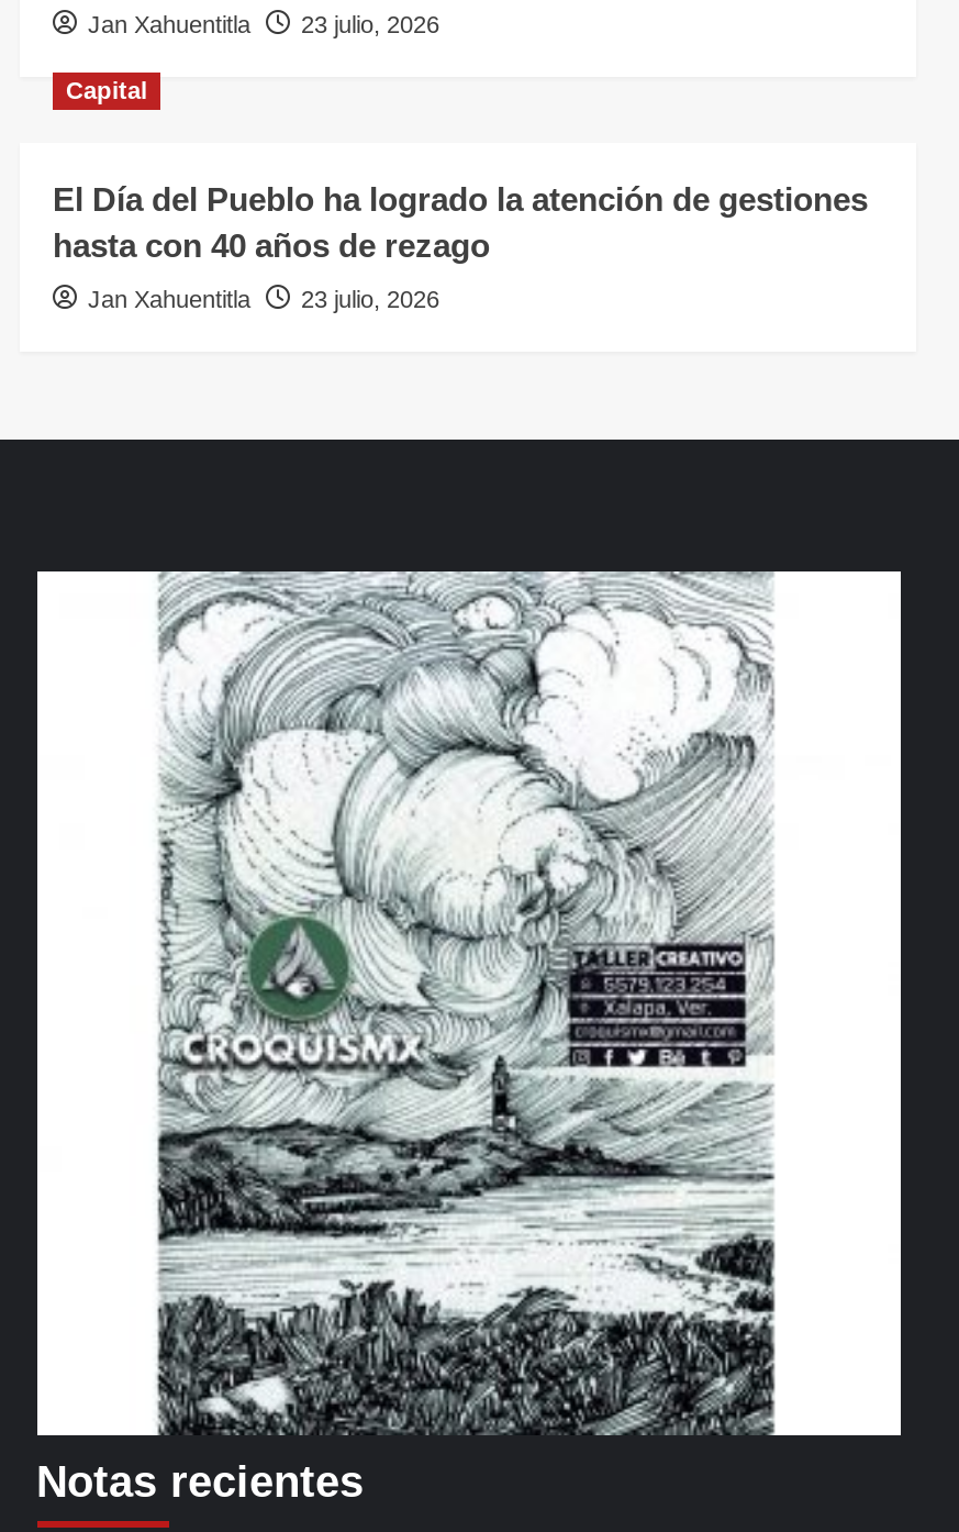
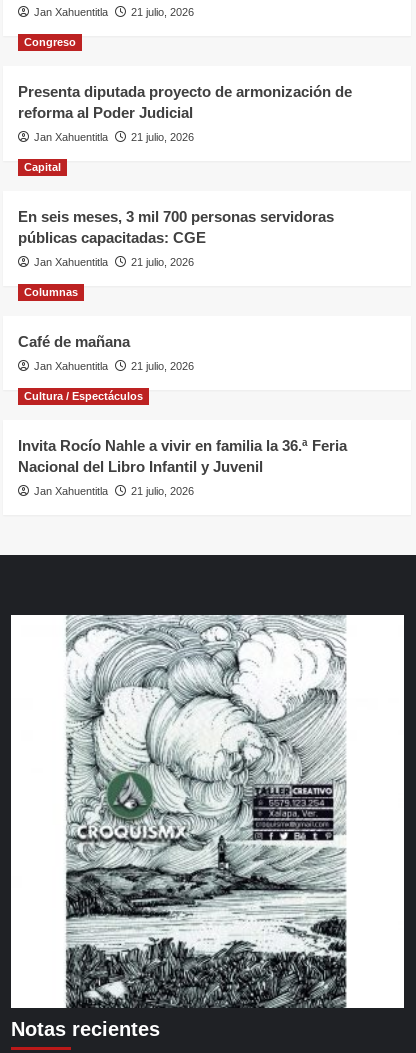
[88,11,439,38] Jan Xahuentitla 23 julio, 2026 -> [34,6,194,18] Jan Xahuentitla 21 julio, 2026
[66,77,147,104] Capital -> [24,36,76,48] Congreso
[53,180,868,264] El Día del Pueblo ha logrado la atención de gestiones | hasta con 40 años de rezago -> [18,83,352,121] Presenta diputada proyecto de armonización de | reforma al Poder Judicial
[301,286,439,312] 23 julio, 2026 -> [18,131,347,497] 21 julio, 2026 | Capital | En seis meses, 3 mil 700 personas servidoras | públicas capacitadas: CGE | Jan Xahuentitla | 21 julio, 2026 | Columnas | Café de mañana | Jan Xahuentitla | 21 julio, 2026 | Cultura / Espectáculos | Invita Rocío Nahle a vivir en familia la 36.ª Feria | Nacional del Libro Infantil y Juvenil | Jan Xahuentitla | 21 julio, 2026

